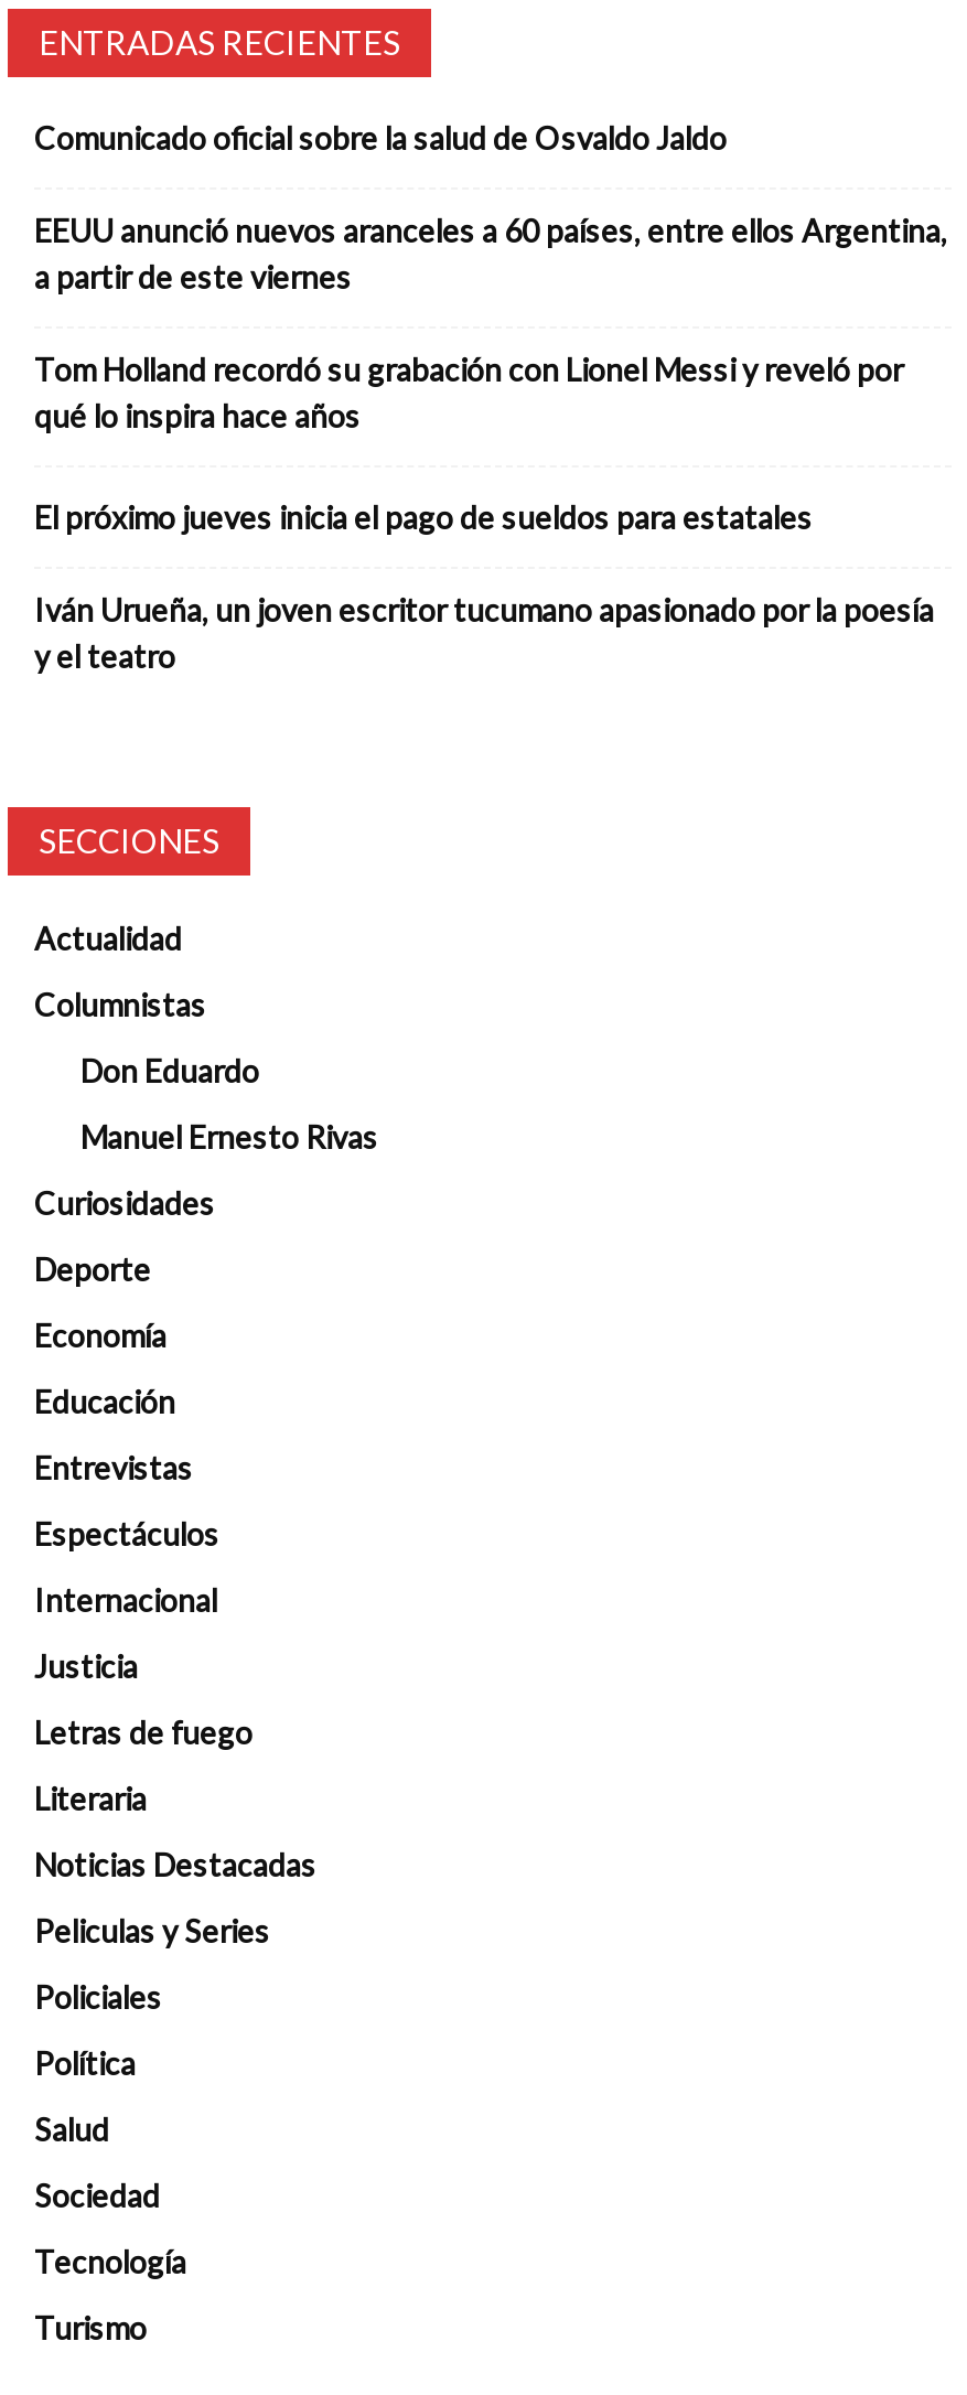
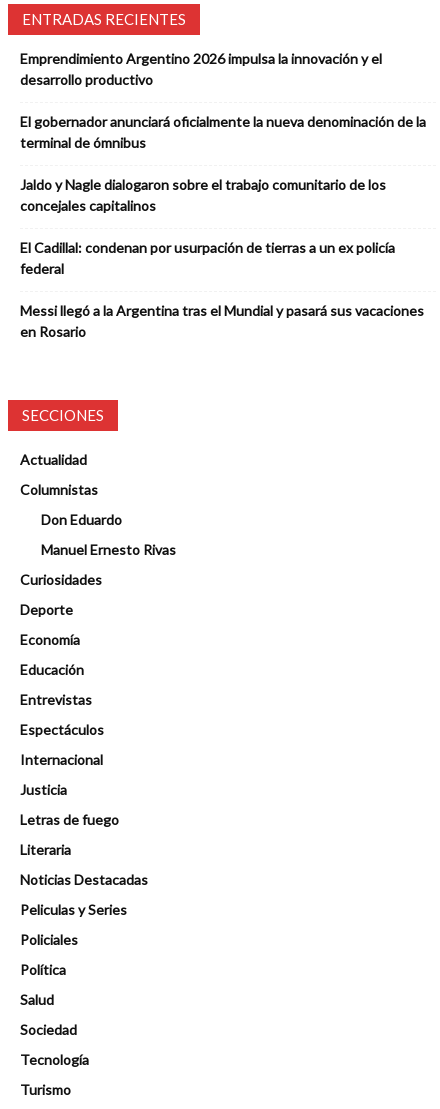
[34,120,727,157] Comunicado oficial sobre la salud de Osvaldo Jaldo -> [20,50,382,88] Emprendimiento Argentino 2026 impulsa la innovación y el | desarrollo productivo
[34,212,947,296] EEUU anunció nuevos aranceles a 60 países, entre ellos Argentina, | a partir de este viernes -> [20,113,426,151] El gobernador anunciará oficialmente la nueva denominación de la | terminal de ómnibus
[34,351,903,435] Tom Holland recordó su grabación con Lionel Messi y reveló por | qué lo inspira hace años -> [20,176,386,214] Jaldo y Nagle dialogaron sobre el trabajo comunitario de los | concejales capitalinos
[34,499,813,537] El próximo jueves inicia el pago de sueldos para estatales -> [20,239,395,277] El Cadillal: condenan por usurpación de tierras a un ex policía | federal
[34,592,934,675] Iván Urueña, un joven escritor tucumano apasionado por la poesía | y el teatro -> [20,302,424,340] Messi llegó a la Argentina tras el Mundial y pasará sus vacaciones | en Rosario

